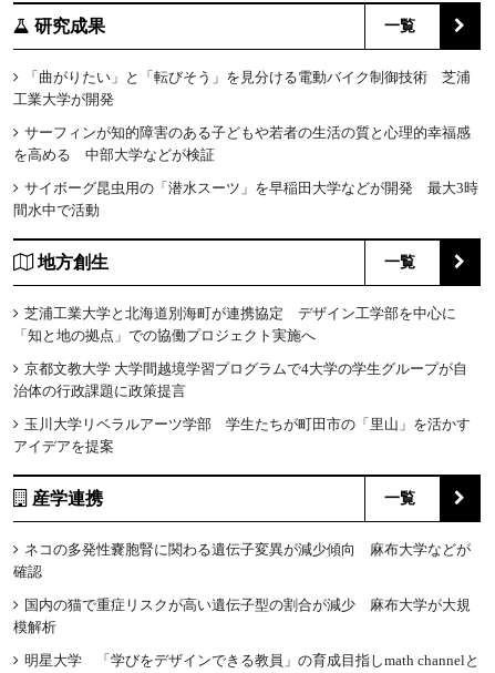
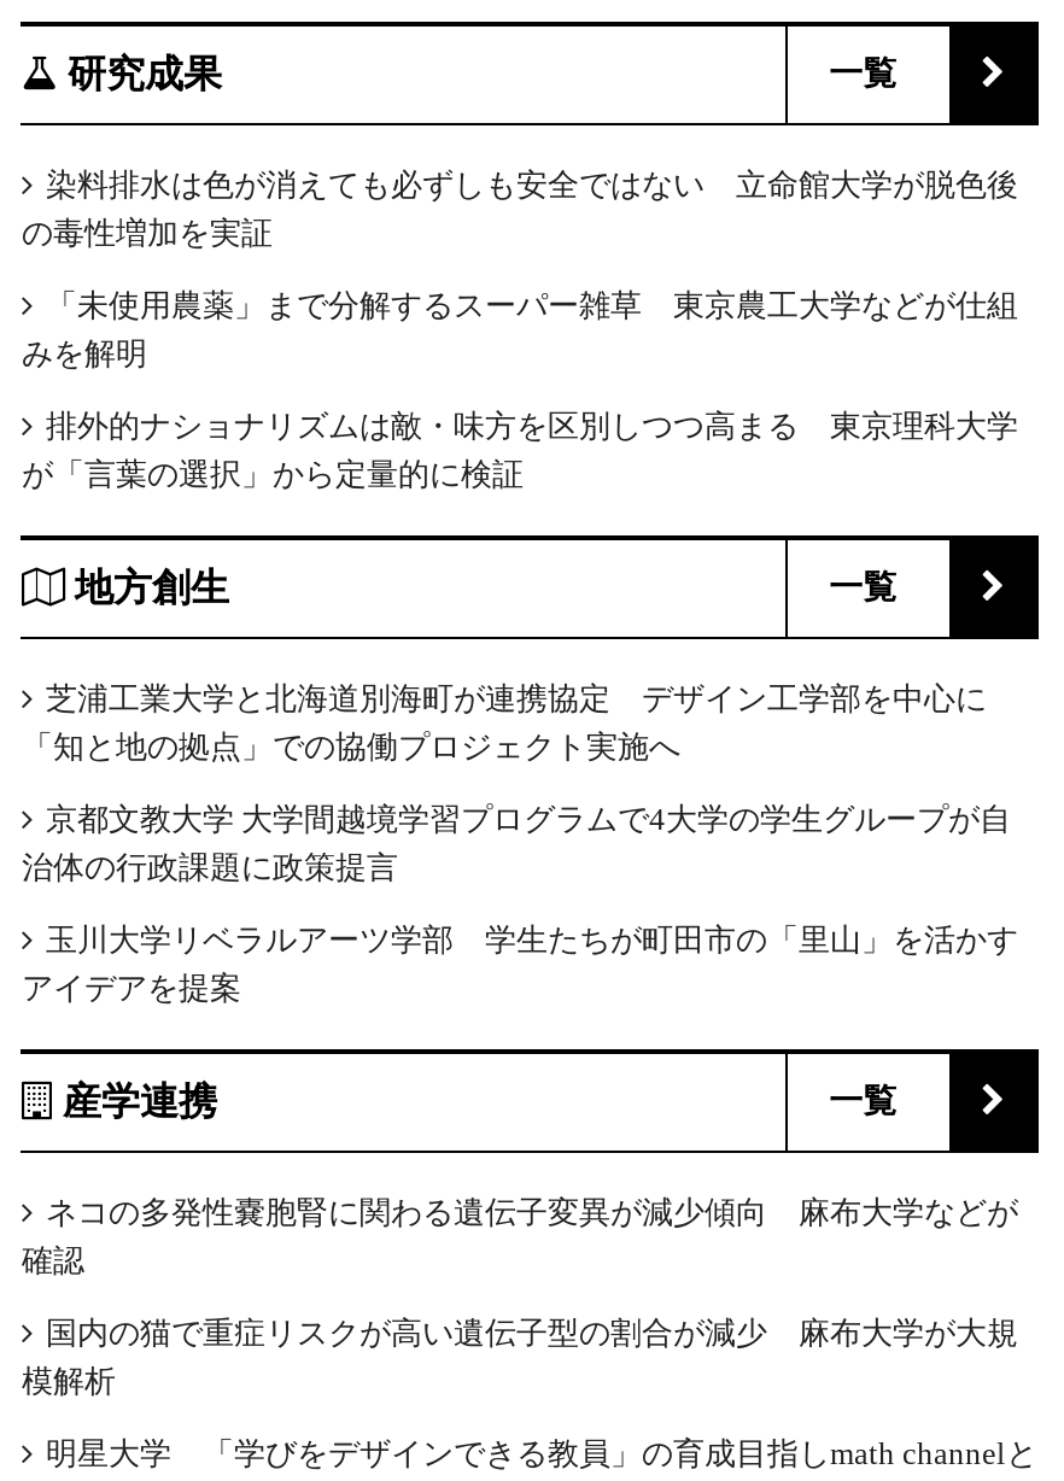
[14,69,471,108] 「曲がりたい」と「転びそう」を見分ける電動バイク制御技術 芝浦 | 工業大学が開発 -> [21,167,1018,251] 染料排水は色が消えても必ずしも安全ではない 立命館大学が脱色後 | の毒性増加を実証
[14,124,471,163] サーフィンが知的障害のある子どもや若者の生活の質と心理的幸福感 | を高める 中部大学などが検証 -> [21,288,1018,372] 「未使用農薬」まで分解するスーパー雑草 東京農工大学などが仕組 | みを解明
[14,180,479,219] サイボーグ昆虫用の「潜水スーツ」を早稲田大学などが開発 最大3時 | 間水中で活動 -> [21,408,1018,493] 排外的ナショナリズムは敵・味方を区別しつつ高まる 東京理科大学 | が「言葉の選択」から定量的に検証

